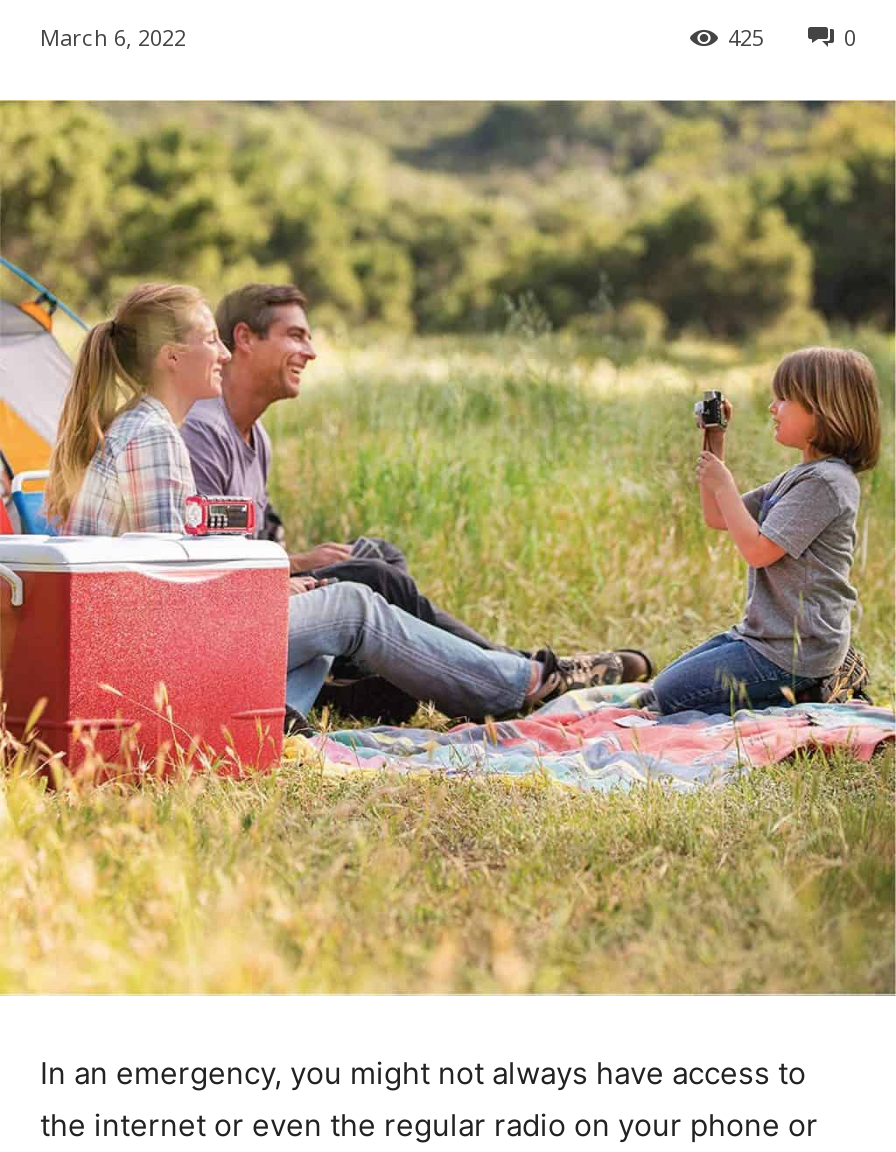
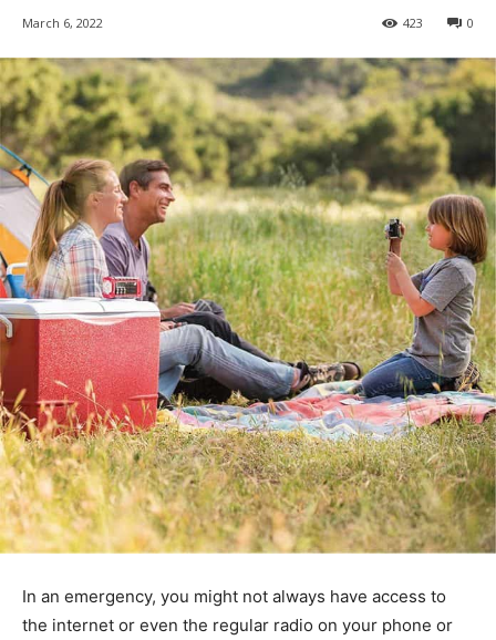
[728,22,764,52] 425 -> [403,15,423,31] 423

